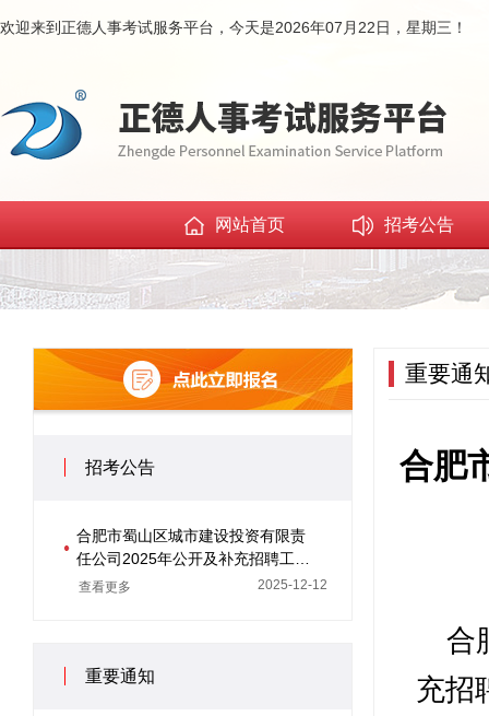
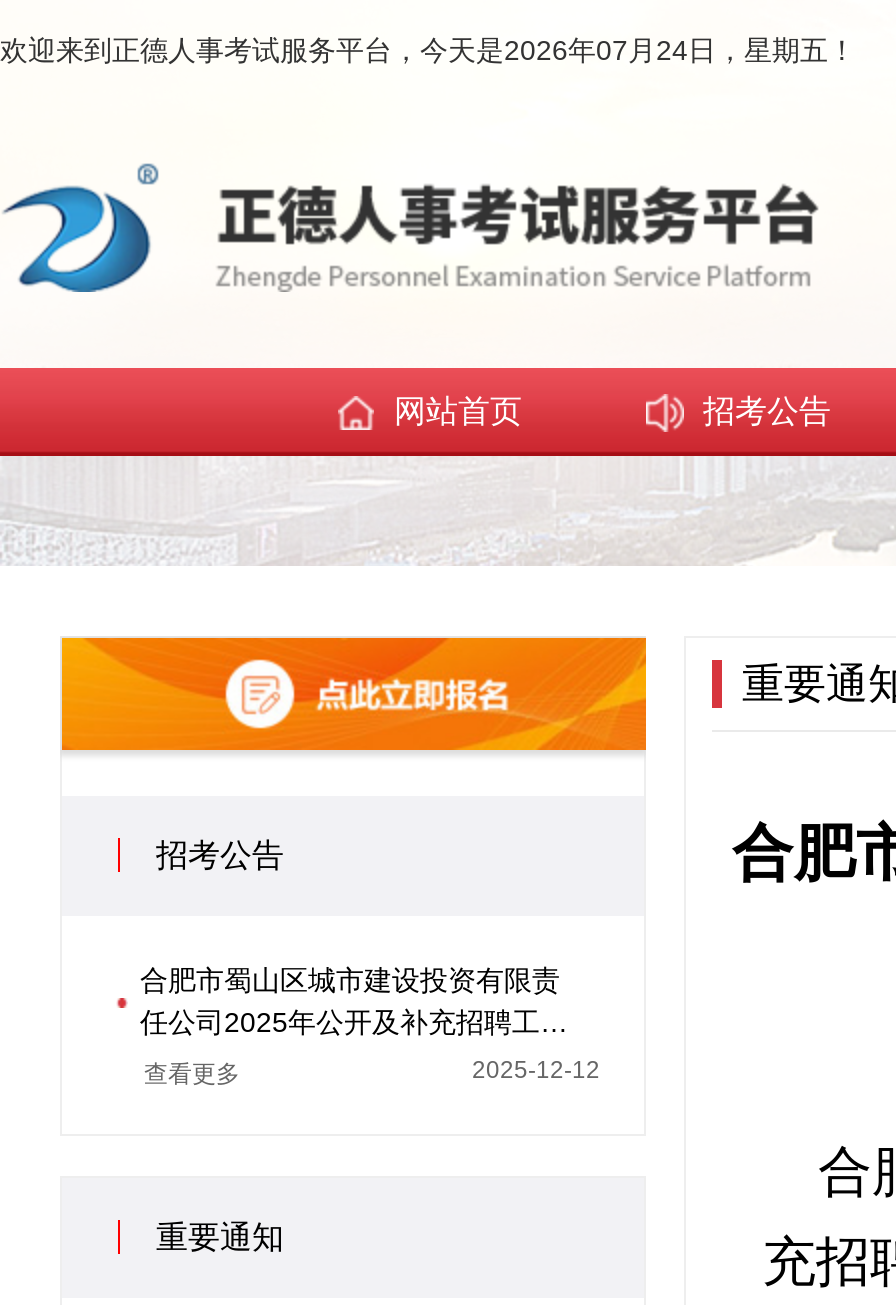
[0,19,467,36] 欢迎来到正德人事考试服务平台，今天是2026年07月22日，星期三！ -> [0,34,856,66] 欢迎来到正德人事考试服务平台，今天是2026年07月24日，星期五！

